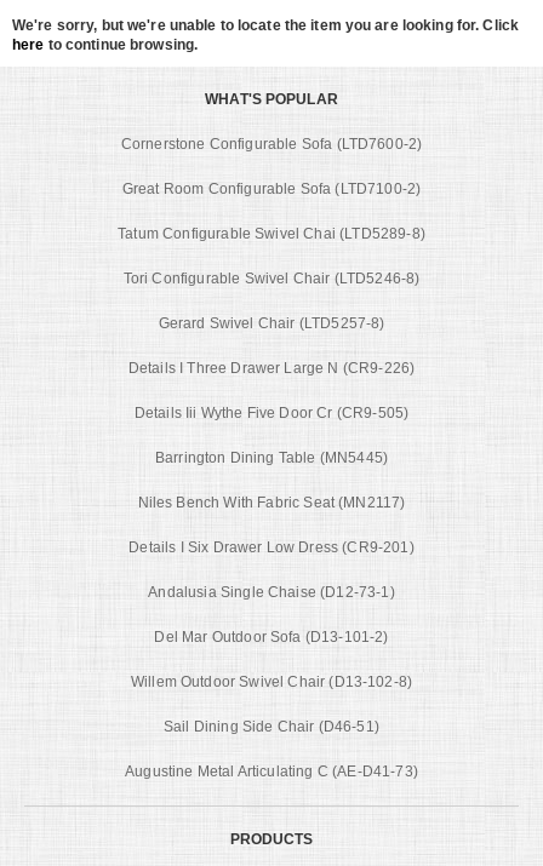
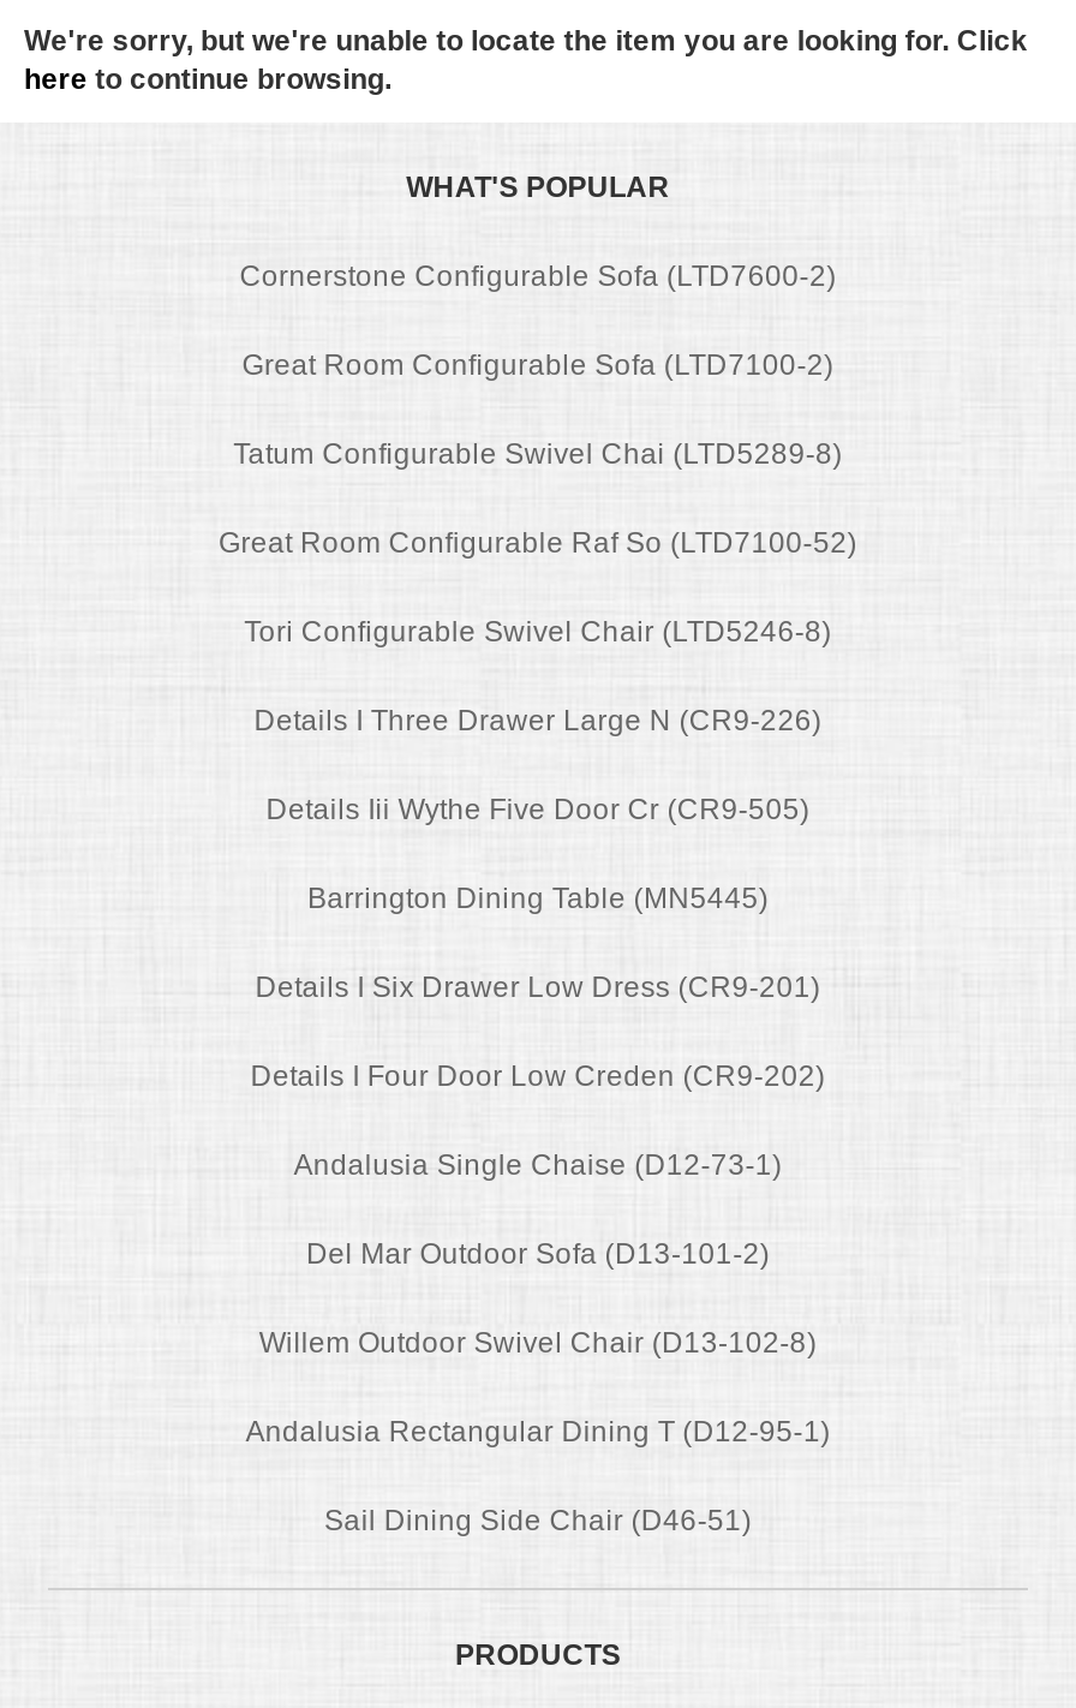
none -> [219,526,857,560] Great Room Configurable Raf So (LTD7100-52)
moved [123,270,420,287] -> [244,615,832,649]: Tori Configurable Swivel Chair (LTD5246-8)
[158,315,385,332] Gerard Swivel Chair (LTD5257-8) -> none
[138,494,405,511] Niles Bench With Fabric Seat (MN2117) -> none
moved [129,539,414,556] -> [255,971,821,1004]: Details I Six Drawer Low Dress (CR9-201)
none -> [251,1059,825,1093] Details I Four Door Low Creden (CR9-202)
none -> [245,1415,831,1449] Andalusia Rectangular Dining T (D12-95-1)
moved [164,718,379,735] -> [324,1504,752,1537]: Sail Dining Side Chair (D46-51)
[125,763,418,780] Augustine Metal Articulating C (AE-D41-73) -> none

